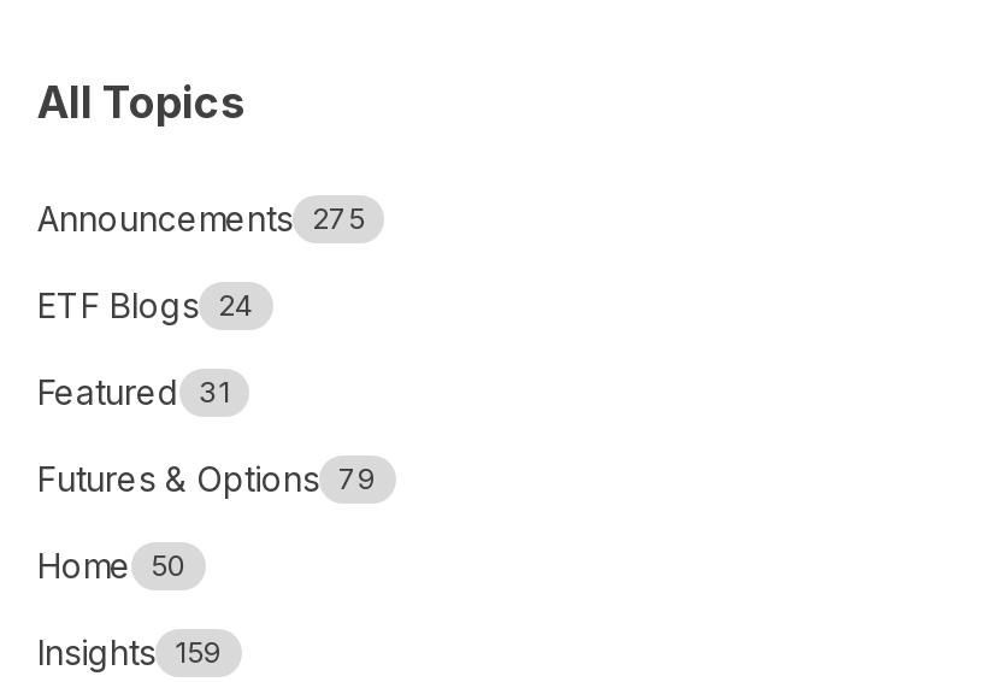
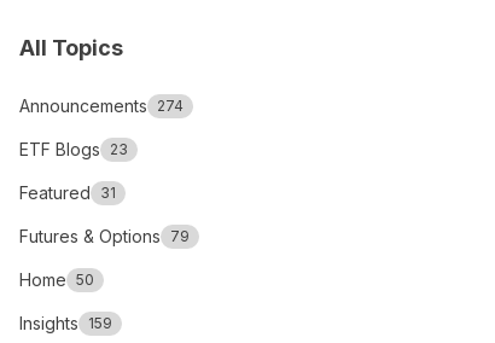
[37,196,365,237] Announcements 275 -> [19,95,184,115] Announcements 274
[37,283,254,324] ETF Blogs 24 -> [19,138,128,159] ETF Blogs 23

